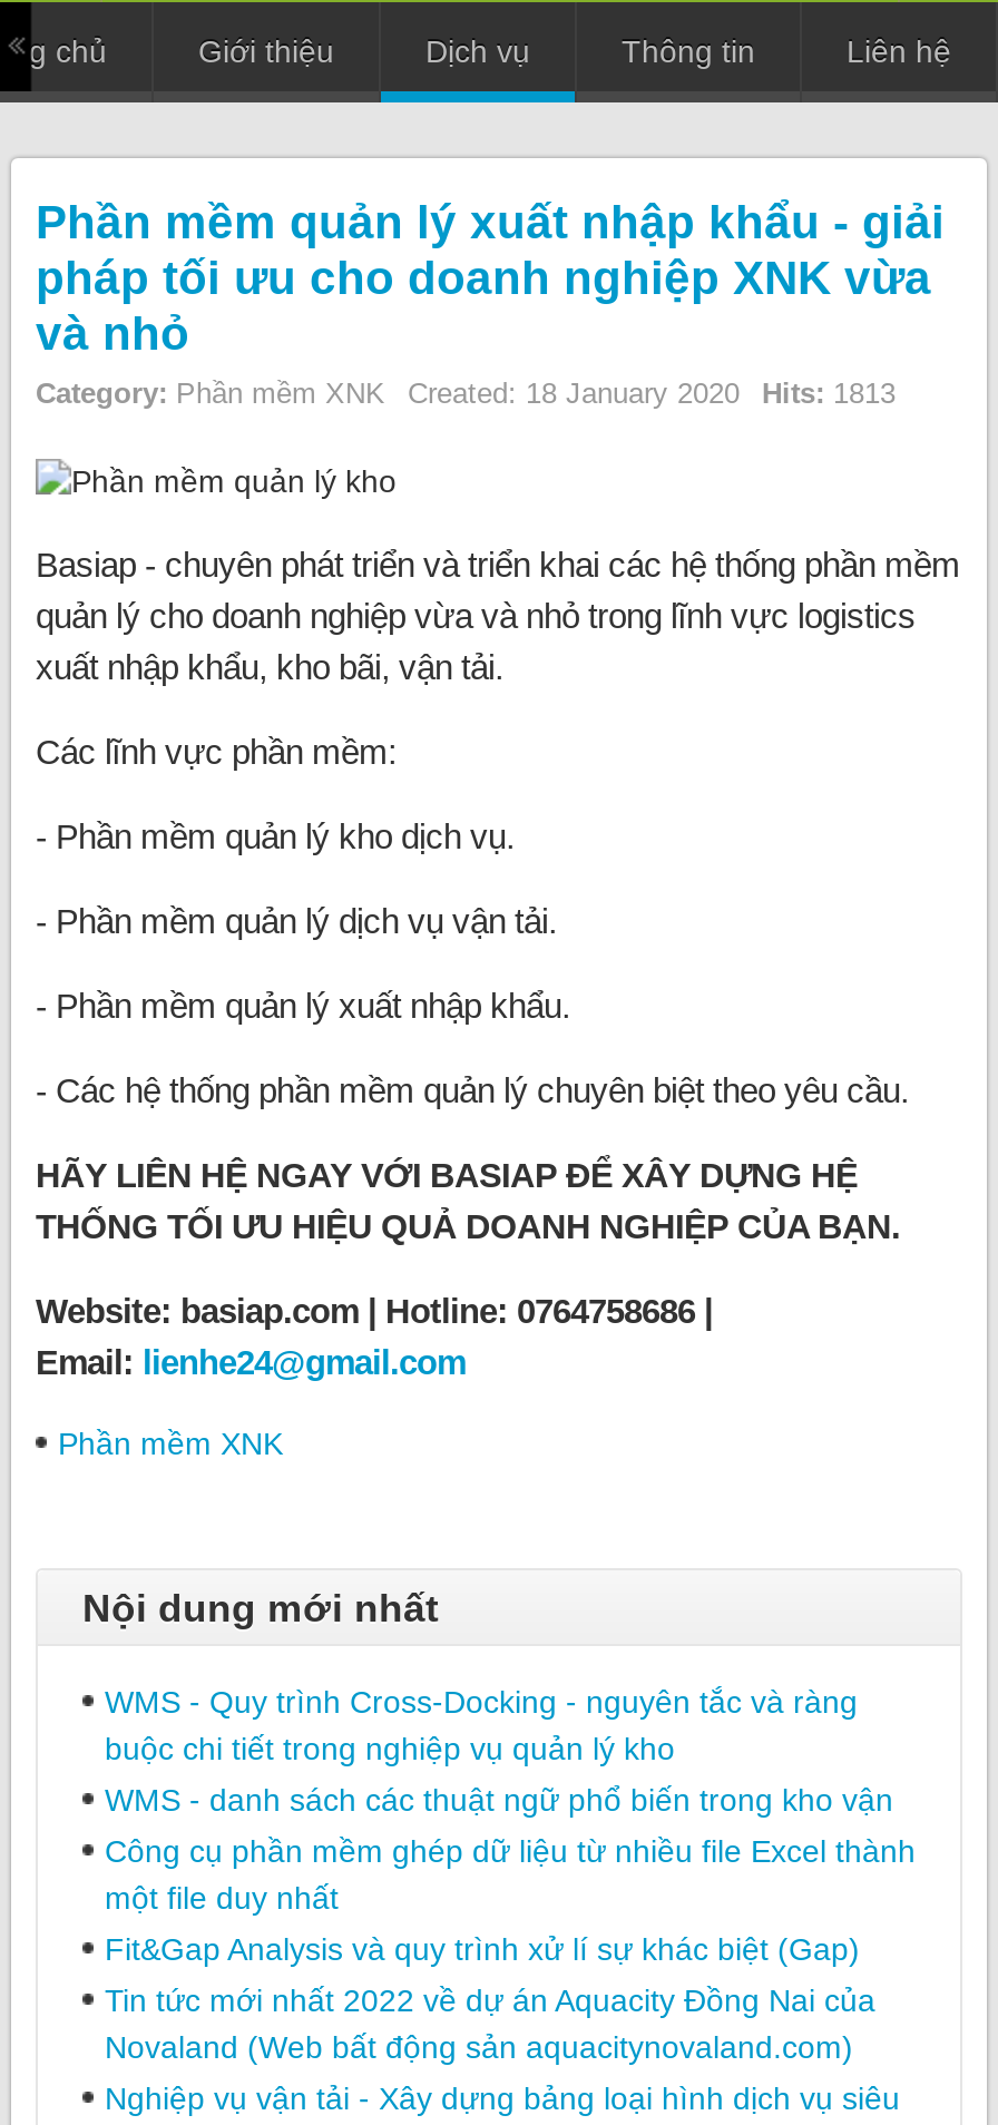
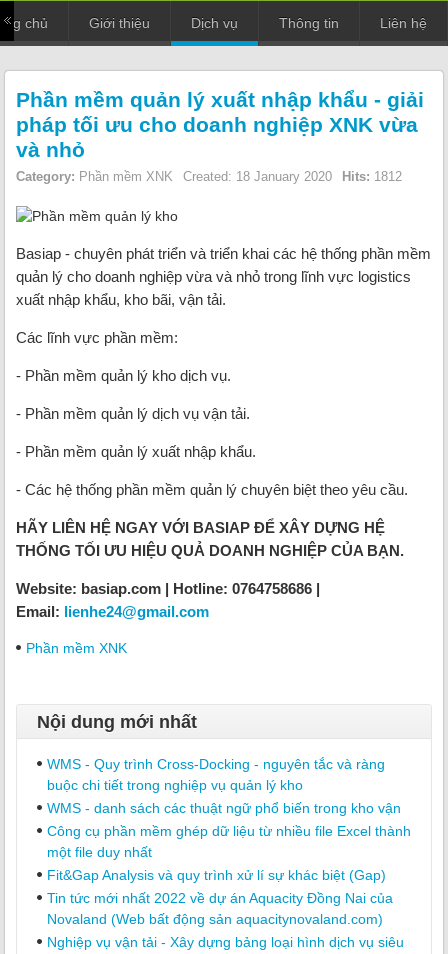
[36,376,896,410] Category: Phần mềm XNK Created: 18 January 2020 Hits: 1813 -> [16,169,402,184] Category: Phần mềm XNK Created: 18 January 2020 Hits: 1812

